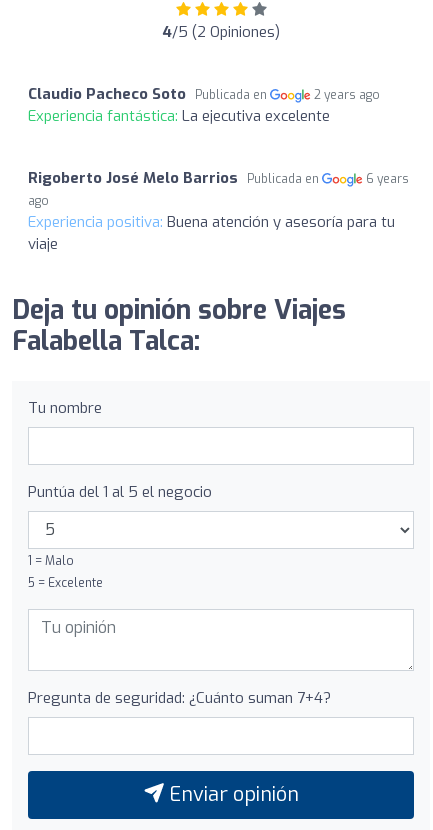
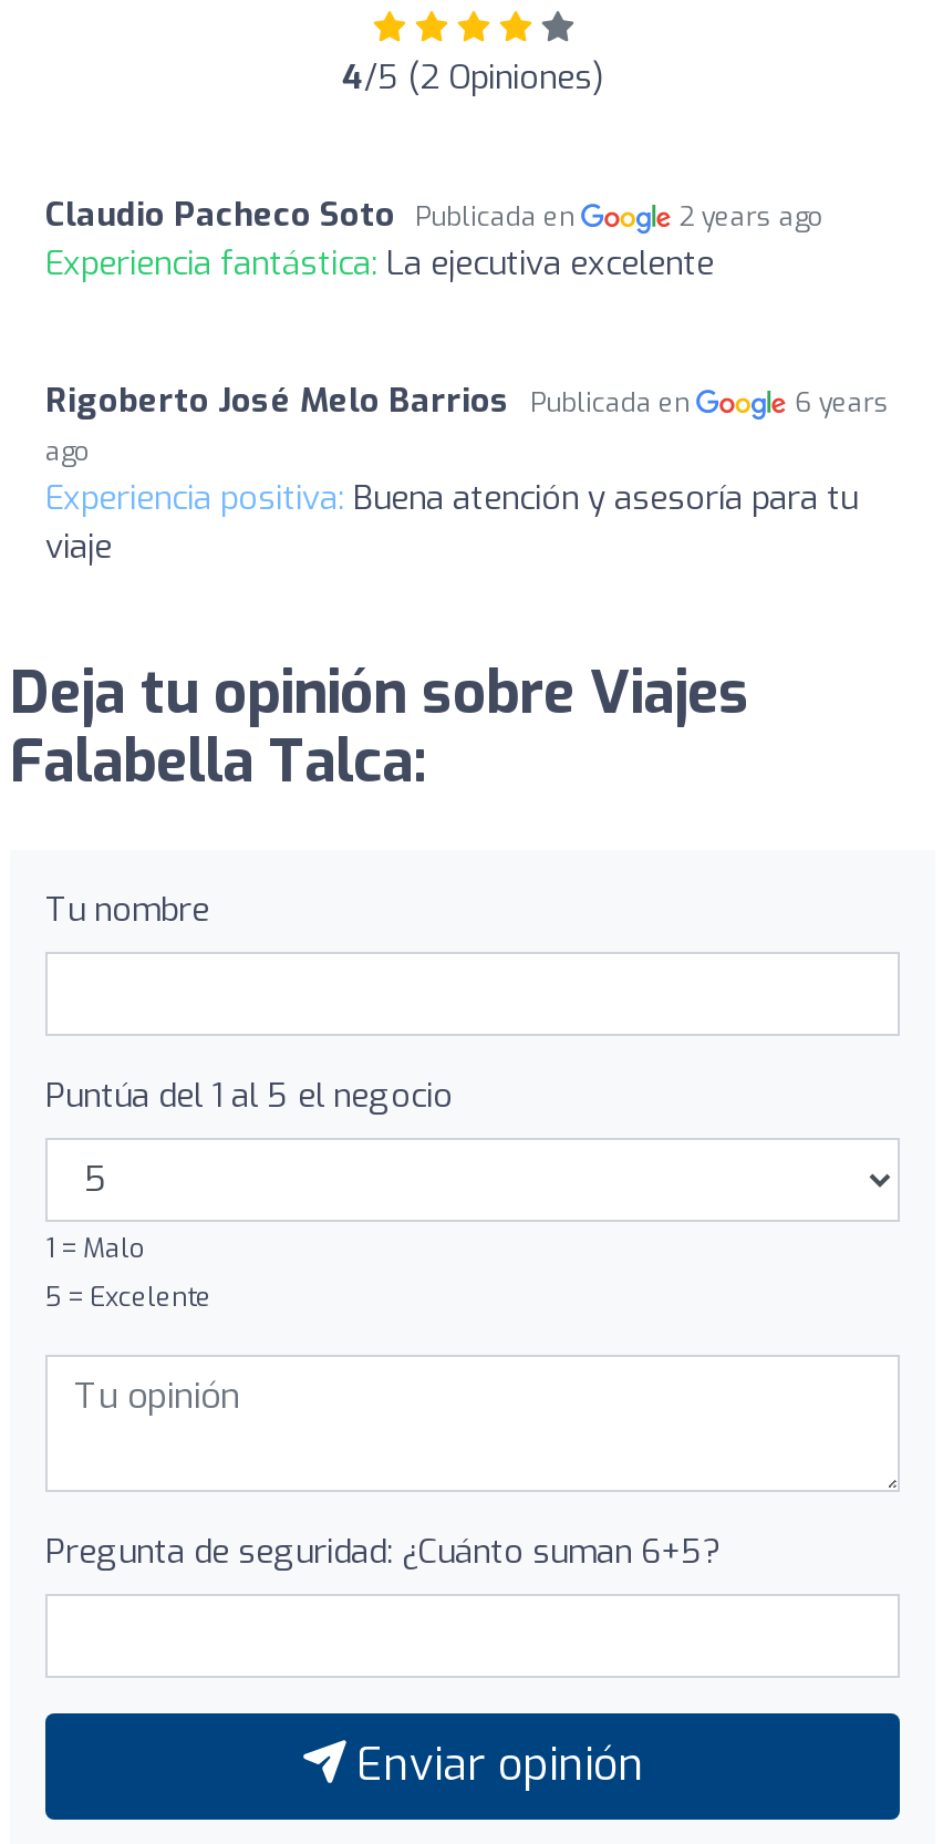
[28,688,331,708] Pregunta de seguridad: ¿Cuánto suman 7+4? -> [45,1529,721,1573] Pregunta de seguridad: ¿Cuánto suman 6+5?

